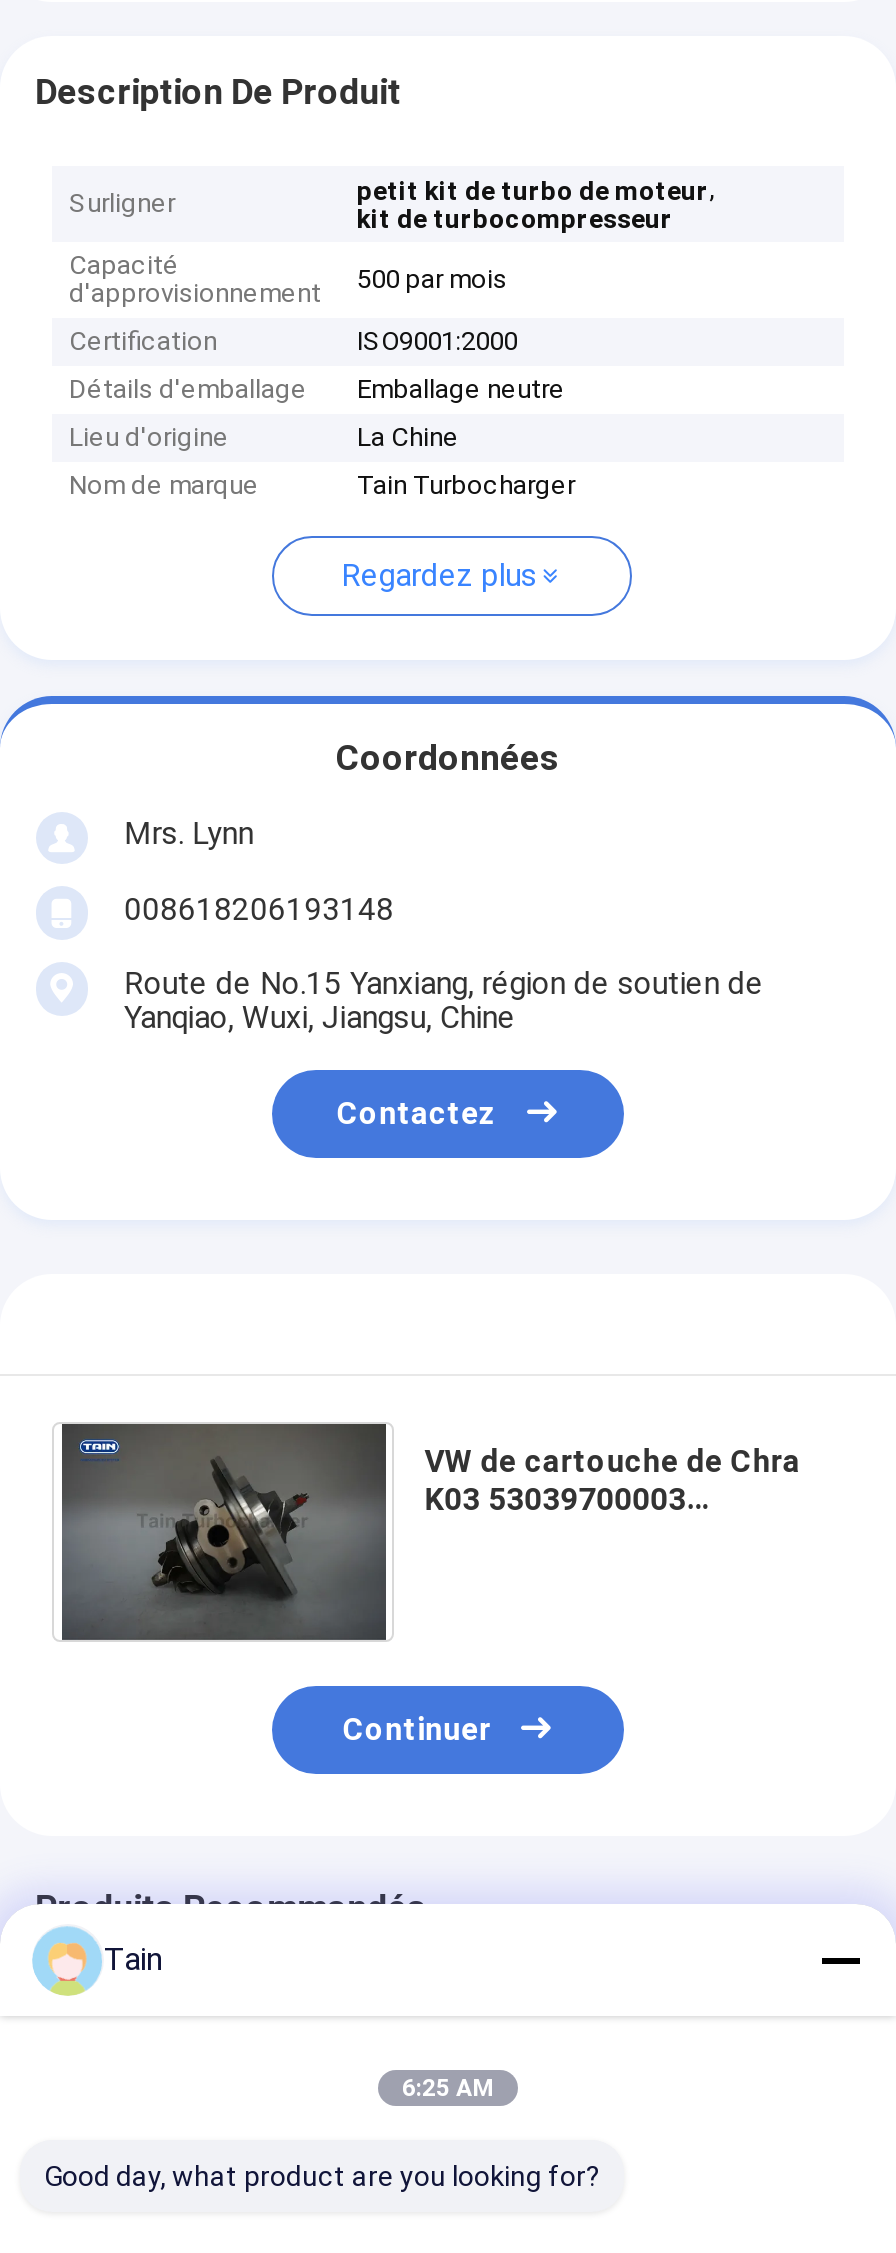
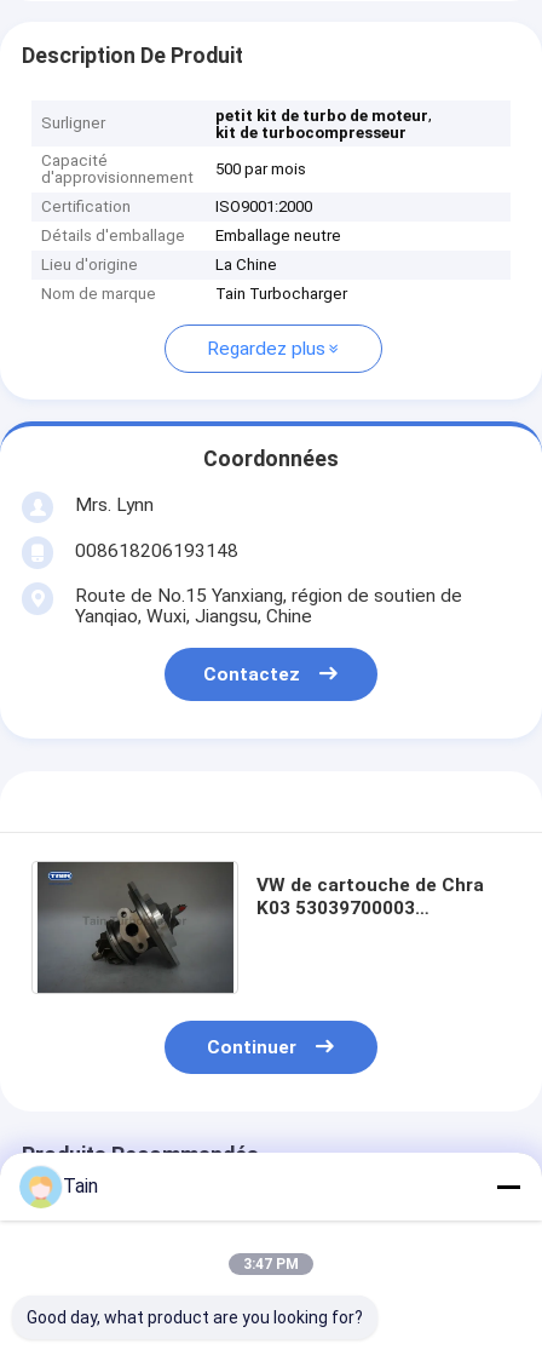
[402,2074,494,2102] 6:25 AM -> [243,1256,299,1273] 3:47 PM

